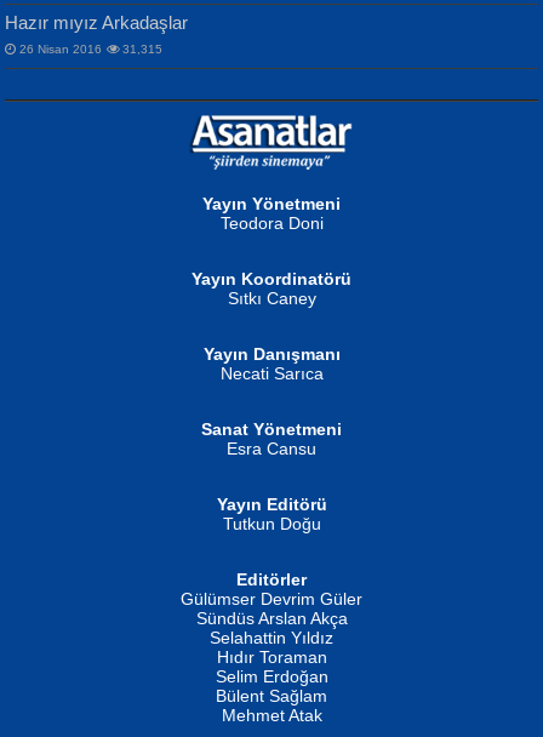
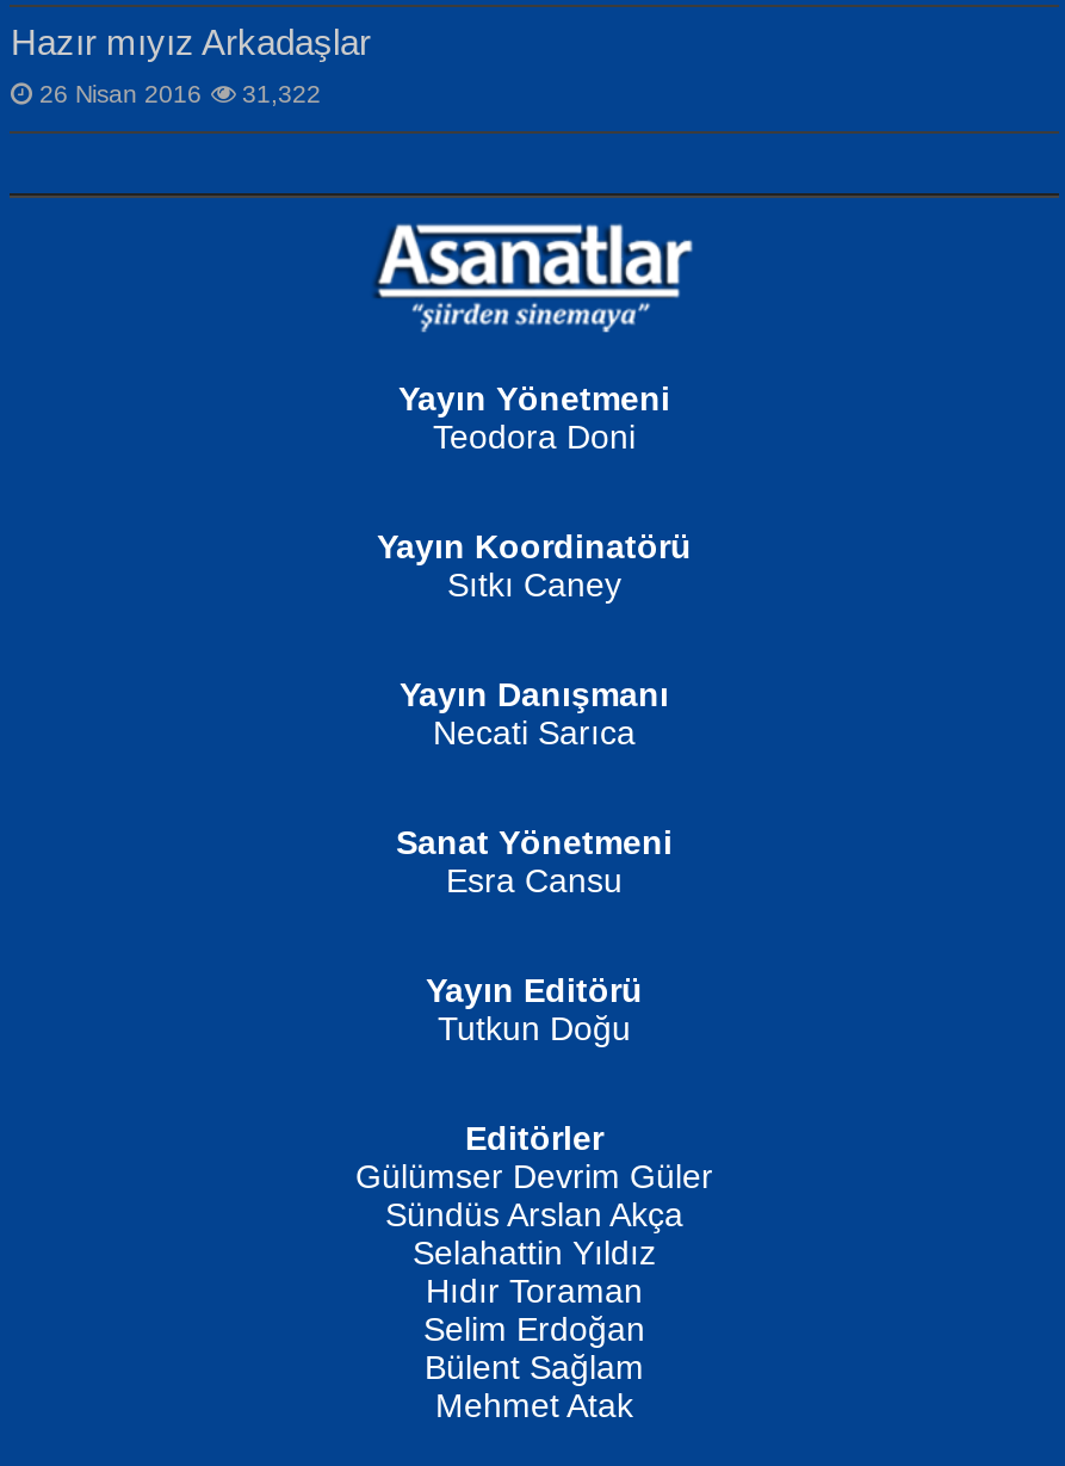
[20,42,163,56] 26 Nisan 2016 31,315 -> [39,81,321,107] 26 Nisan 2016 31,322

